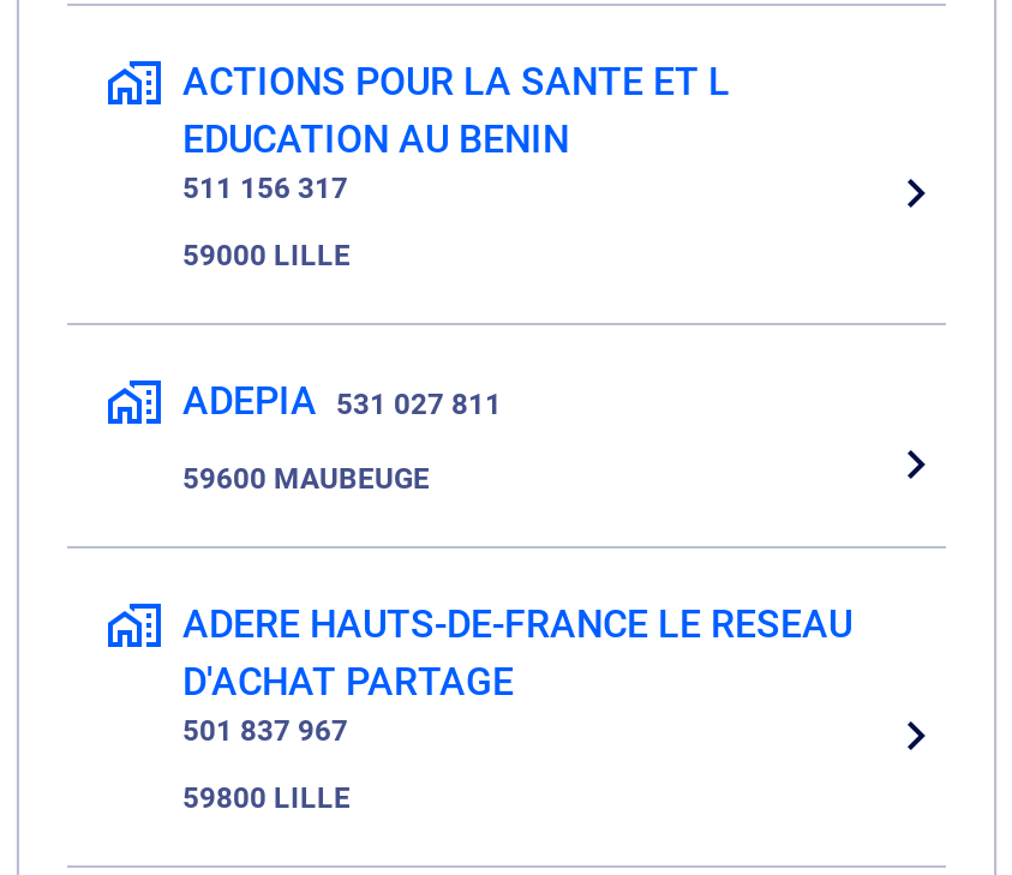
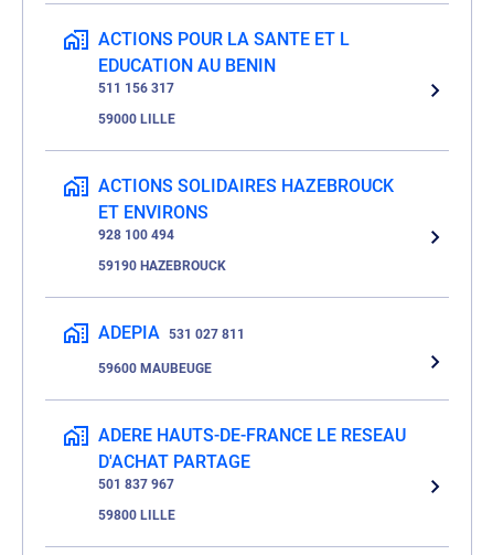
none -> [98,175,394,274] ACTIONS SOLIDAIRES HAZEBROUCK | ET ENVIRONS | 928 100 494 | 59190 HAZEBROUCK

